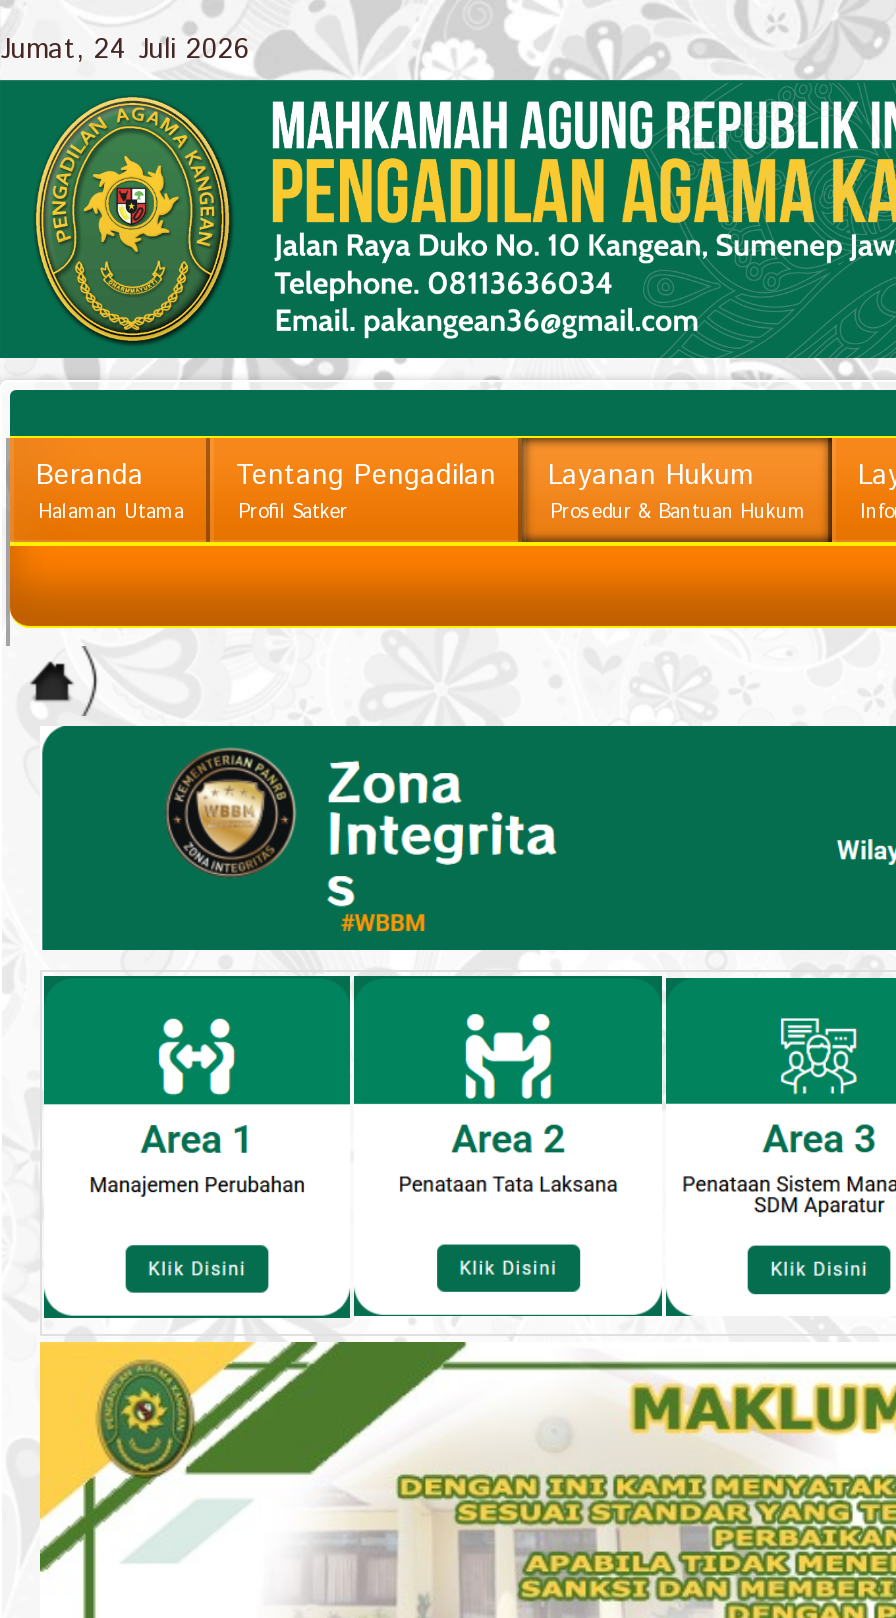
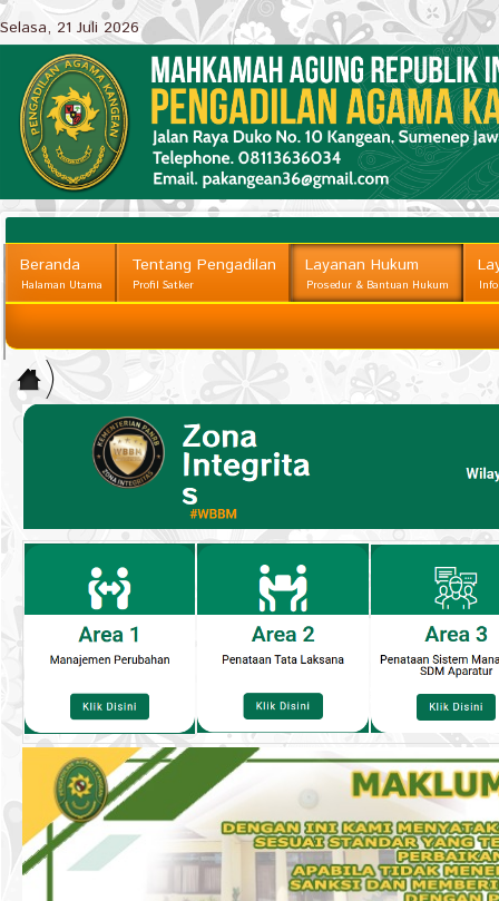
[0,30,250,70] Jumat, 24 Juli 2026 -> [0,17,139,39] Selasa, 21 Juli 2026

